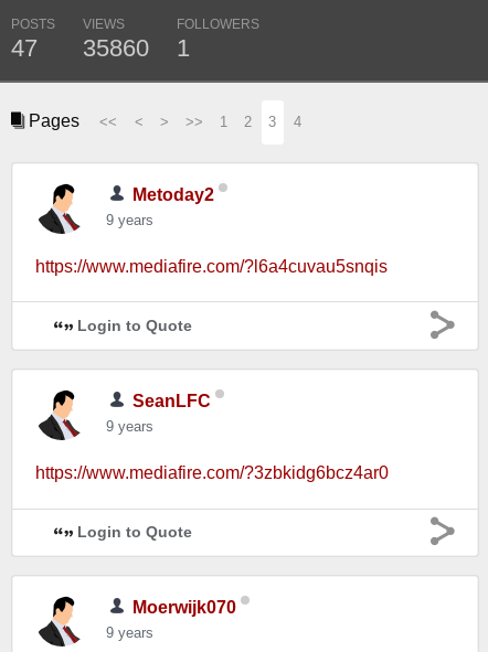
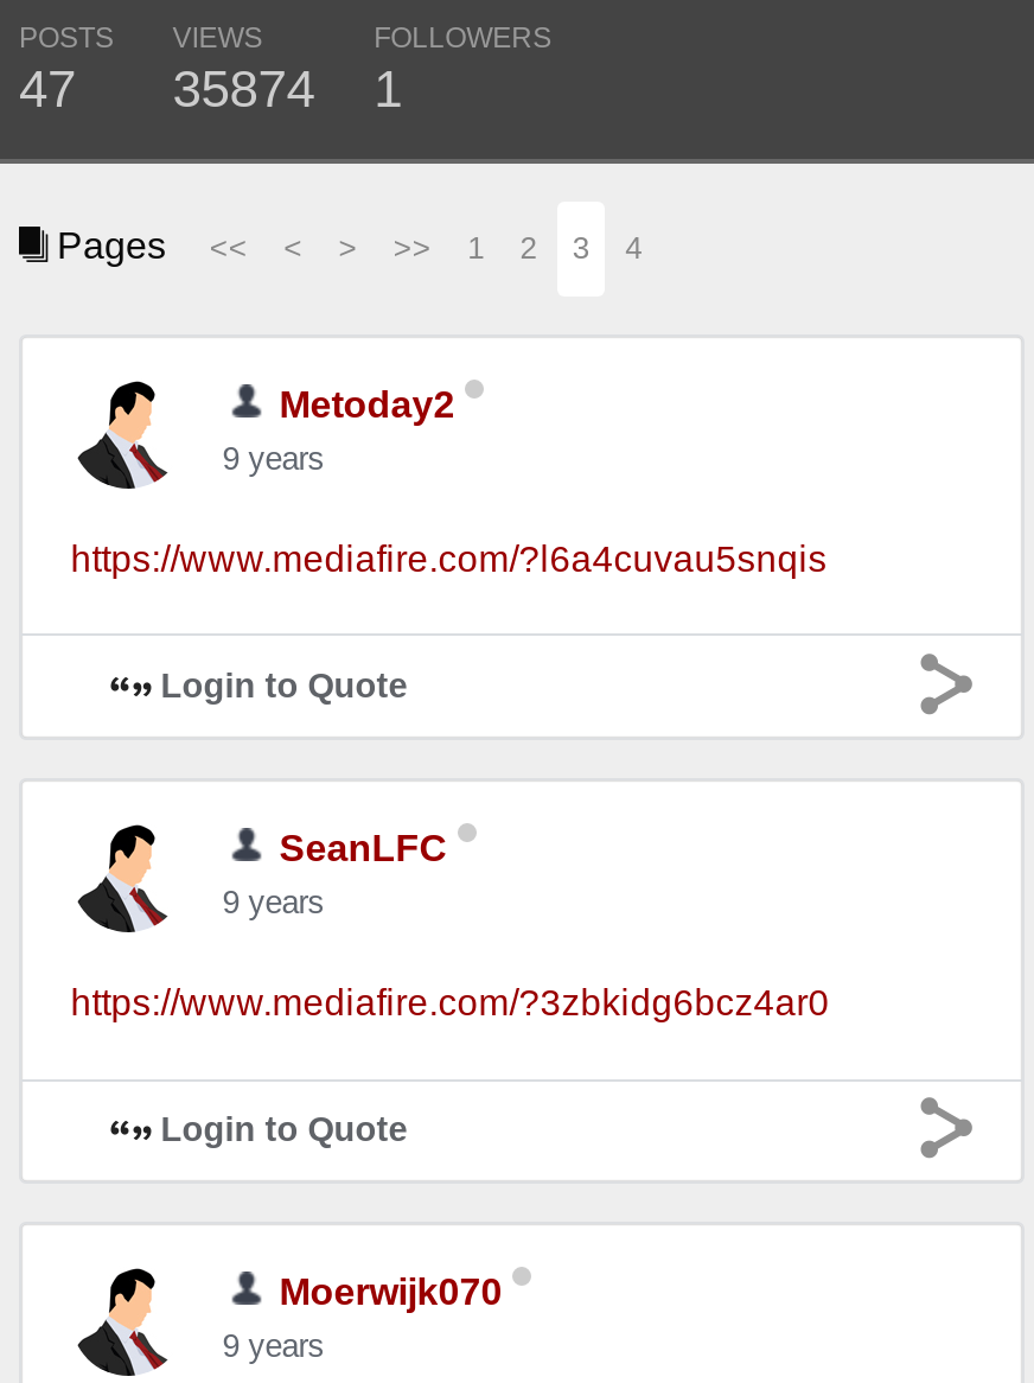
[11,34,189,62] 47 35860 1 -> [19,60,402,119] 47 35874 1

